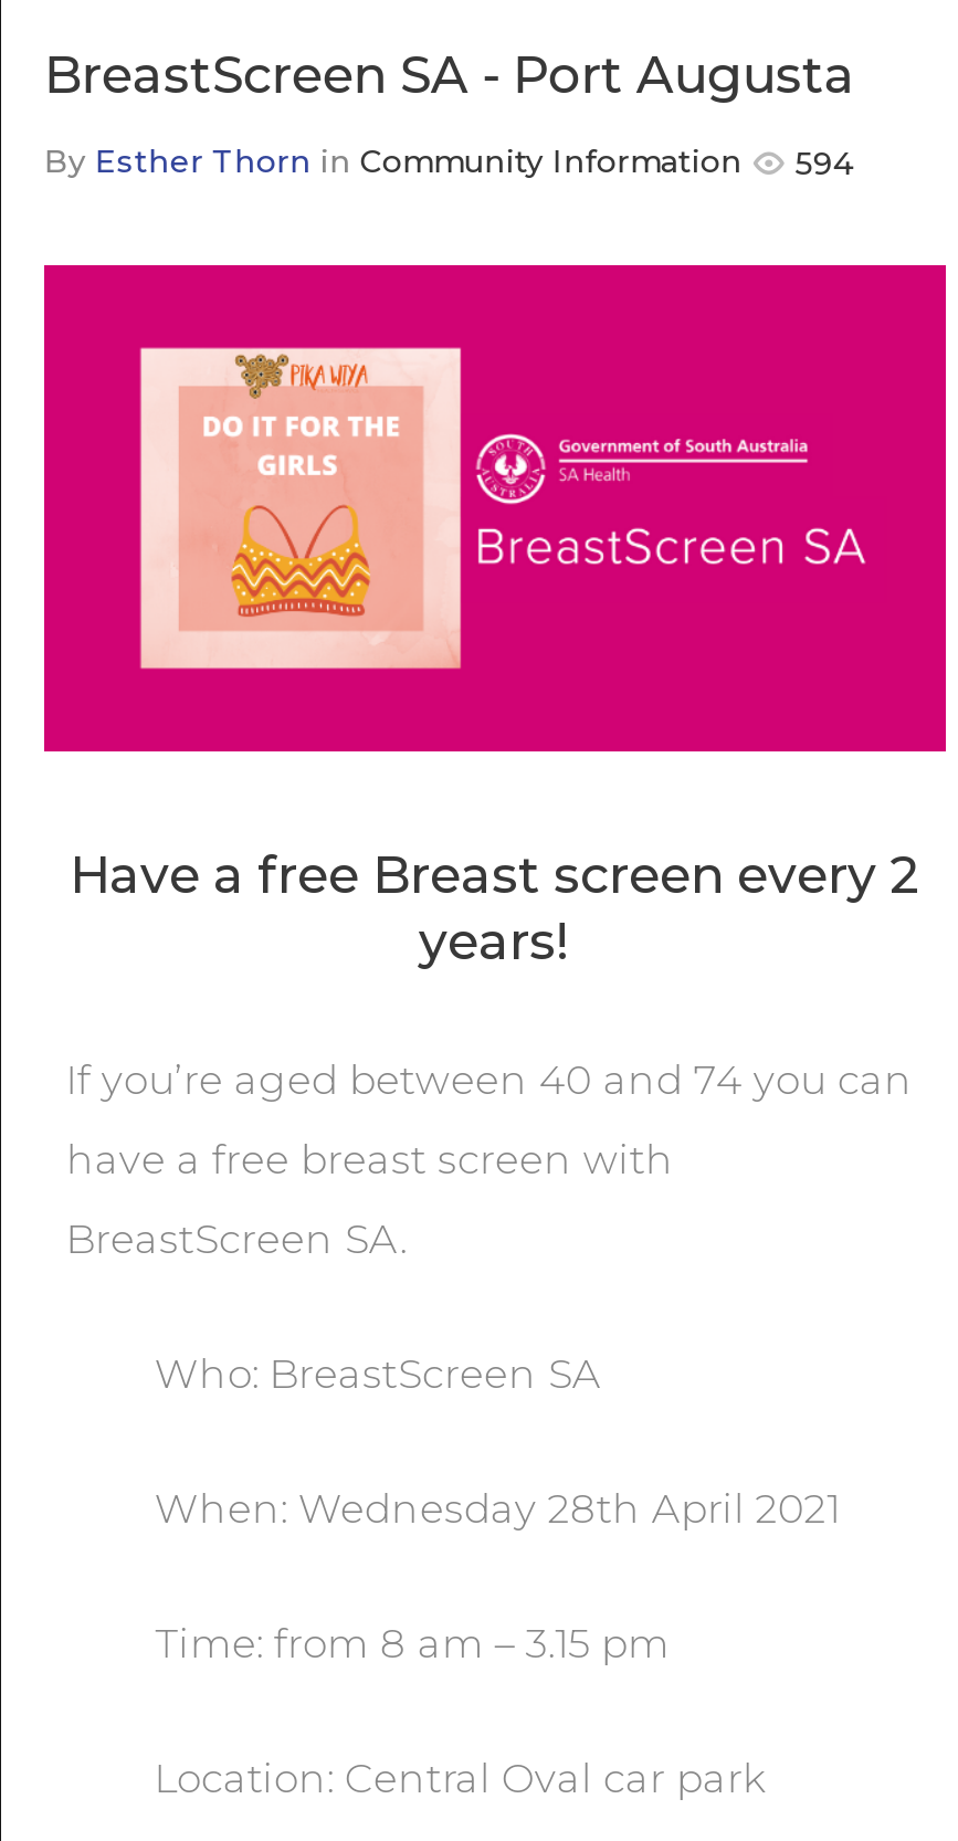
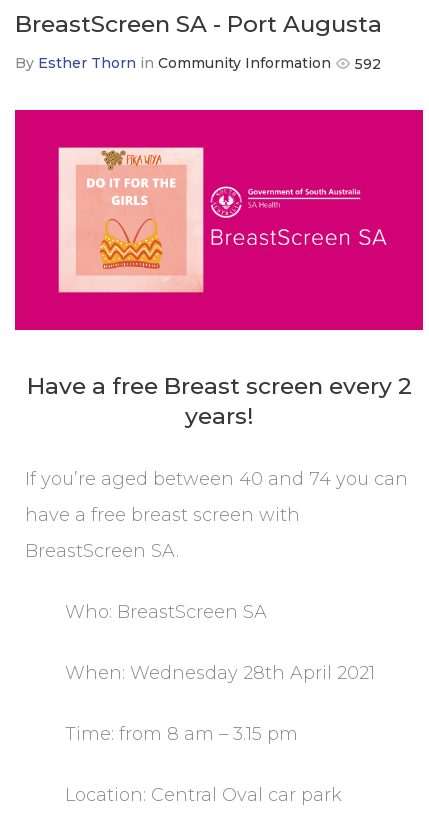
[44,141,853,184] By Esther Thorn in Community Information 594 -> [15,54,381,73] By Esther Thorn in Community Information 592

